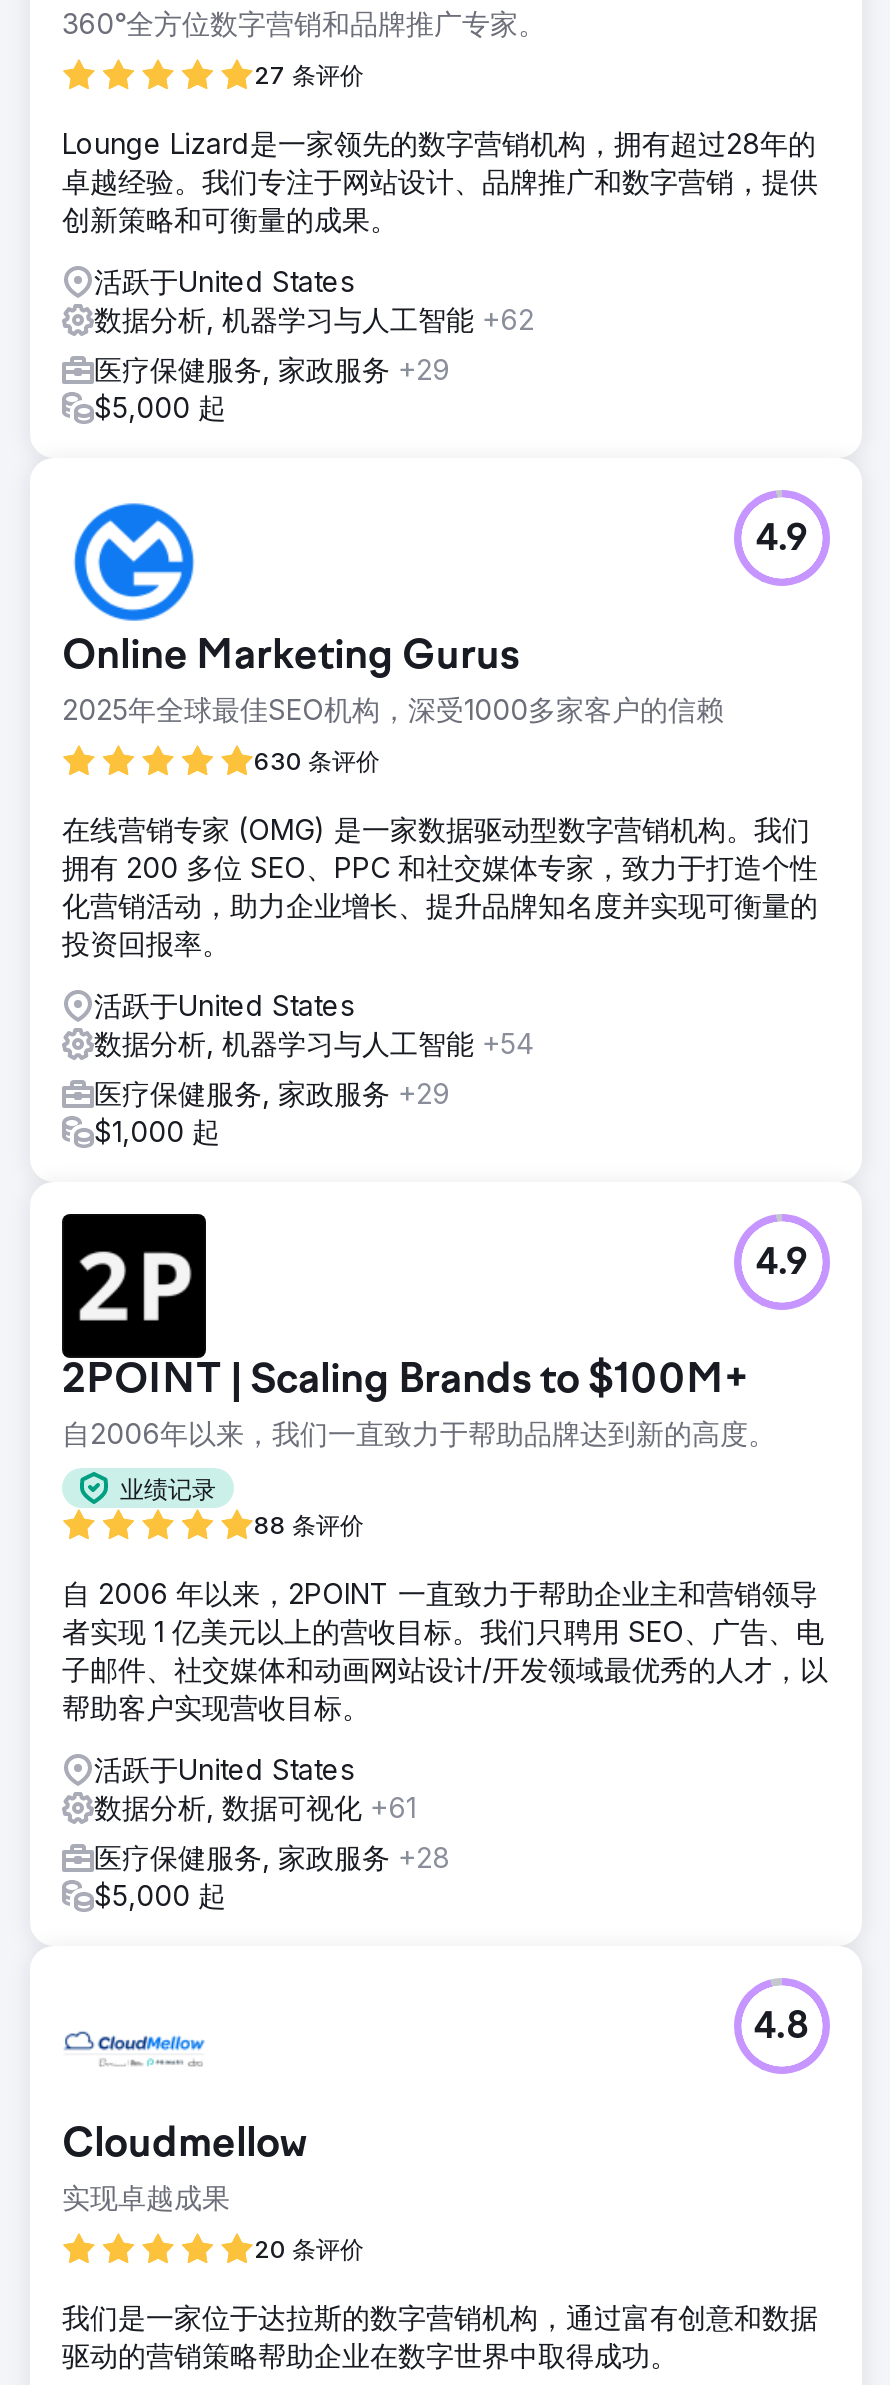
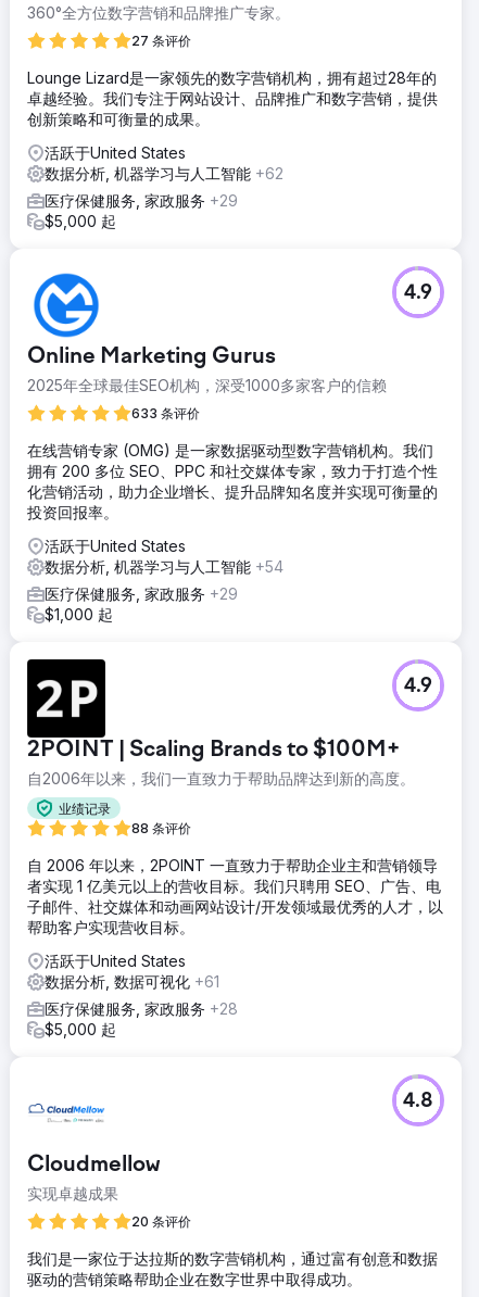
[254,746,380,776] 630 条评价 -> [131,405,200,421] 633 条评价

